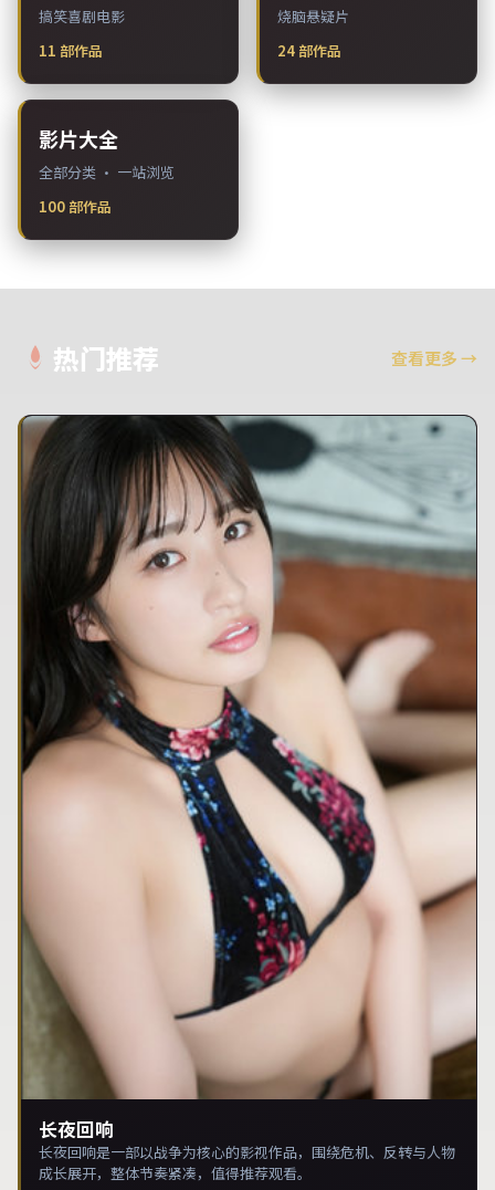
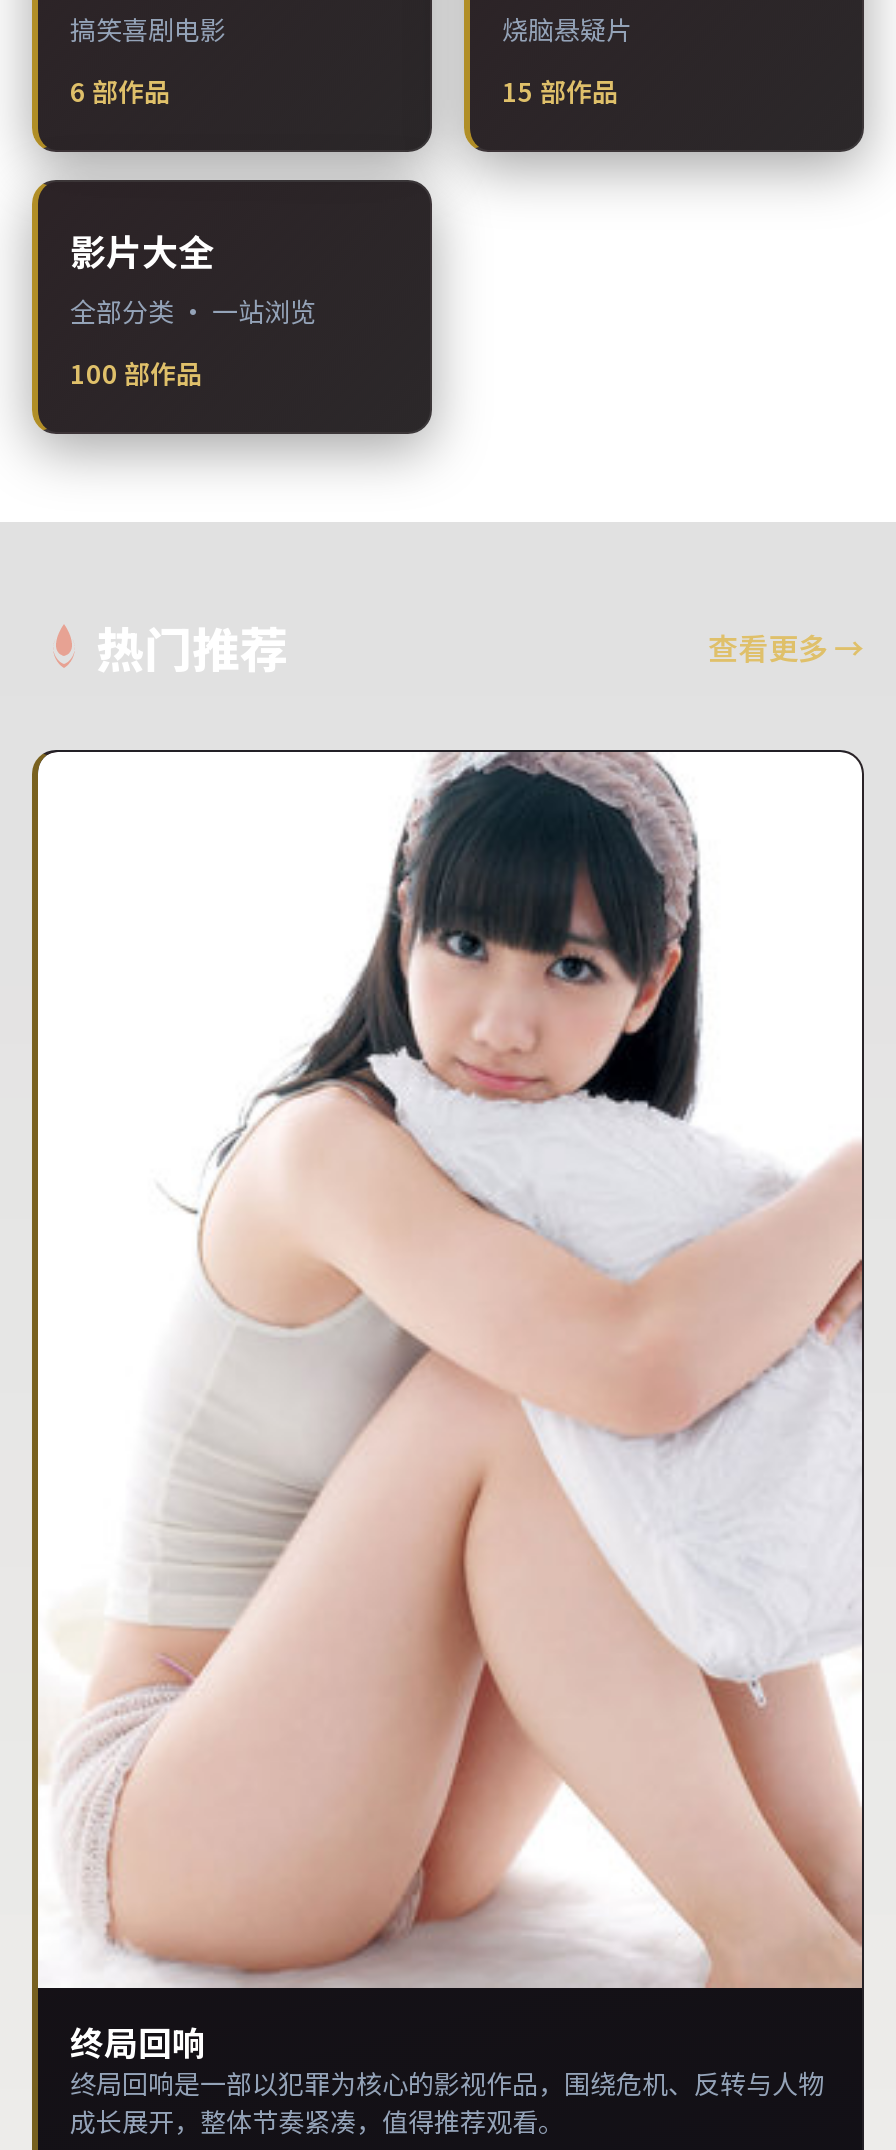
[39,40,103,61] 11部作品 -> [70,72,170,110] 6部作品
[277,40,341,61] 24部作品 -> [502,72,618,110] 15部作品
[20,415,477,1143] [image] | 长夜回响 -> [36,750,864,2067] [image] | 终局回响
[39,1142,455,1163] 长夜回响是一部以战争为核心的影视作品，围绕危机、反转与人物 -> [70,2065,824,2103] 终局回响是一部以犯罪为核心的影视作品，围绕危机、反转与人物

